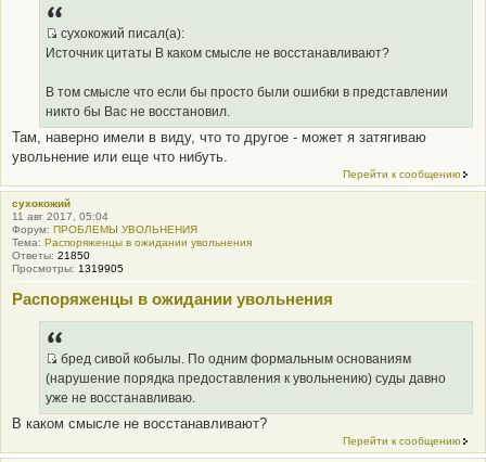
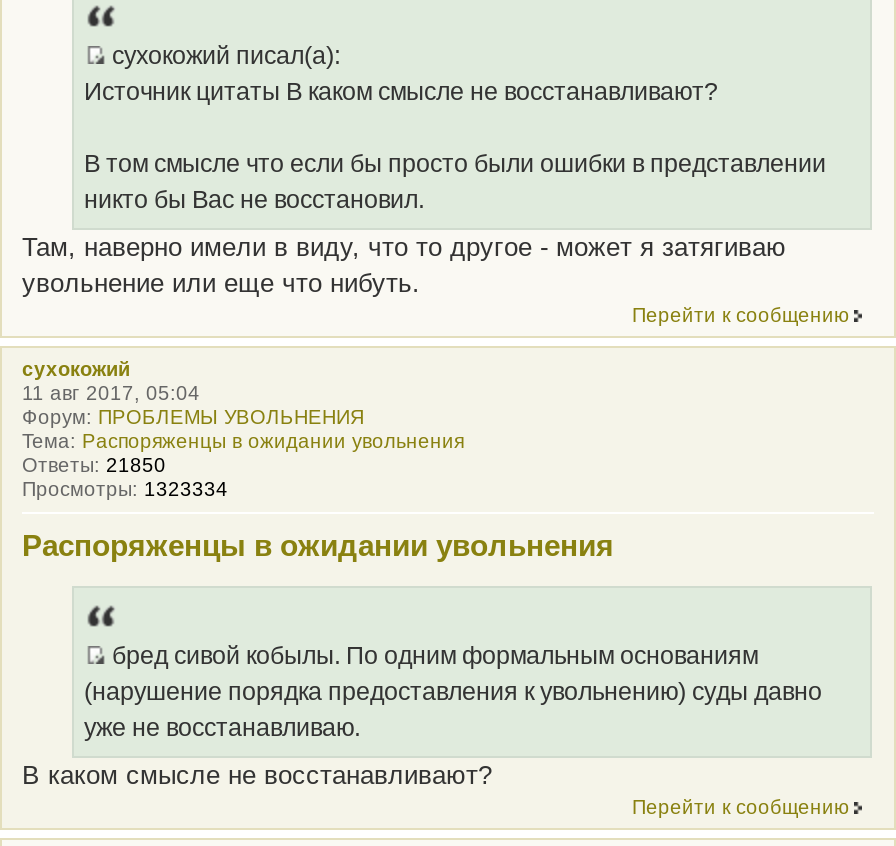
[12,263,124,275] Просмотры: 1319905 -> [22,479,228,501] Просмотры: 1323334

